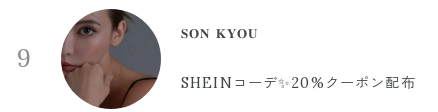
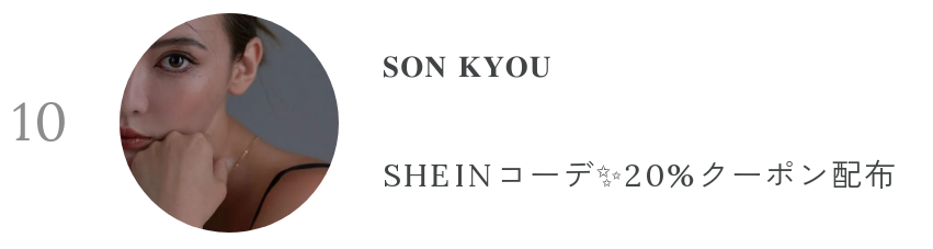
[17,43,33,74] 9 -> [12,88,70,156] 10

